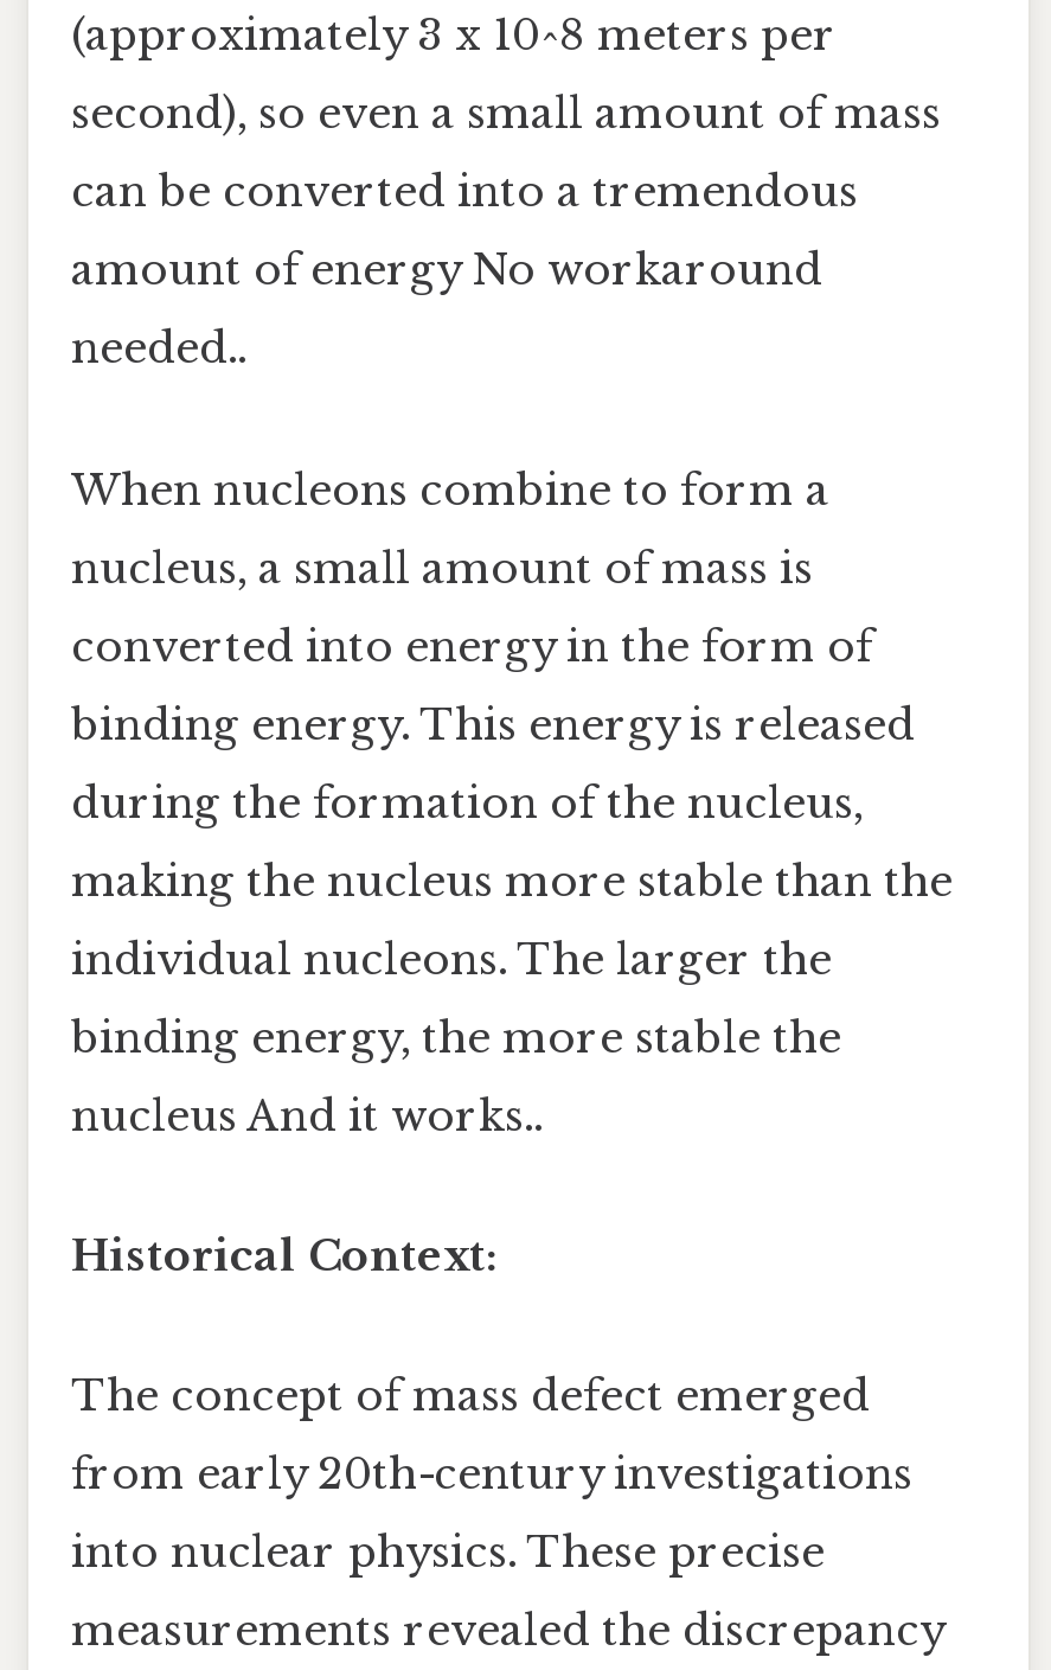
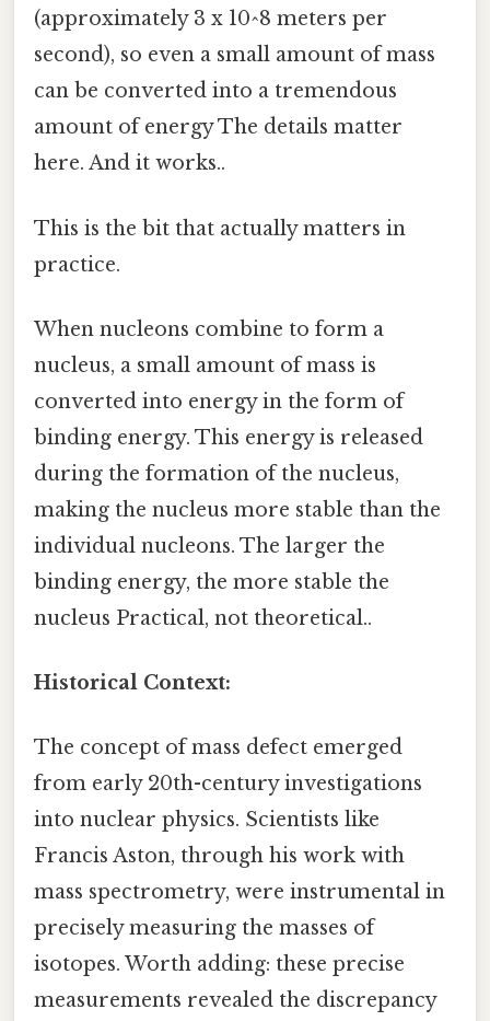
[71,245,822,375] amount of energy No workaround | needed.. -> [34,115,406,277] amount of energy The details matter | here. And it works.. | This is the bit that actually matters in | practice.
[71,1090,543,1142] nucleus And it works.. -> [34,606,372,630] nucleus Practical, not theoretical..
[71,1527,825,1579] into nuclear physics. These precise -> [34,808,445,977] into nuclear physics. Scientists like | Francis Aston, through his work with | mass spectrometry, were instrumental in | precisely measuring the masses of | isotopes. Worth adding: these precise

